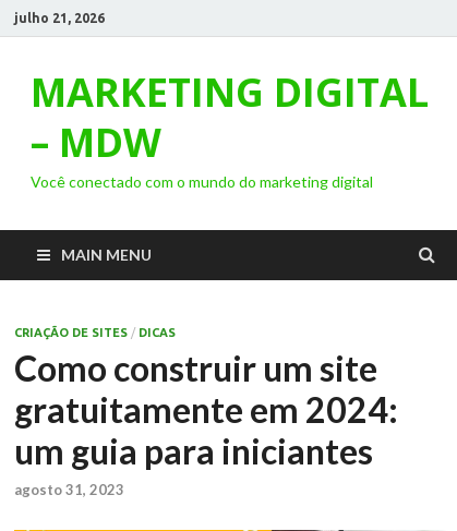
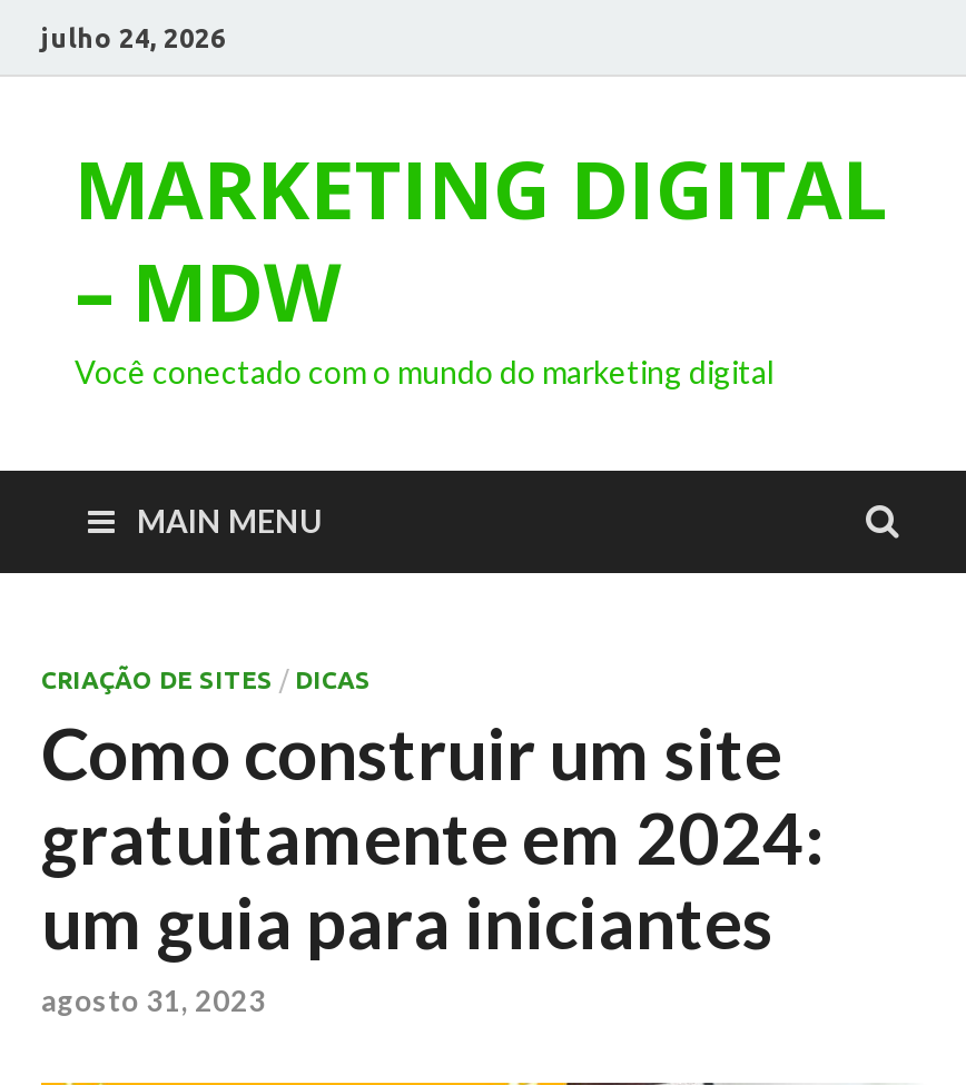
[14,10,105,25] julho 21, 2026 -> [41,22,226,51] julho 24, 2026

